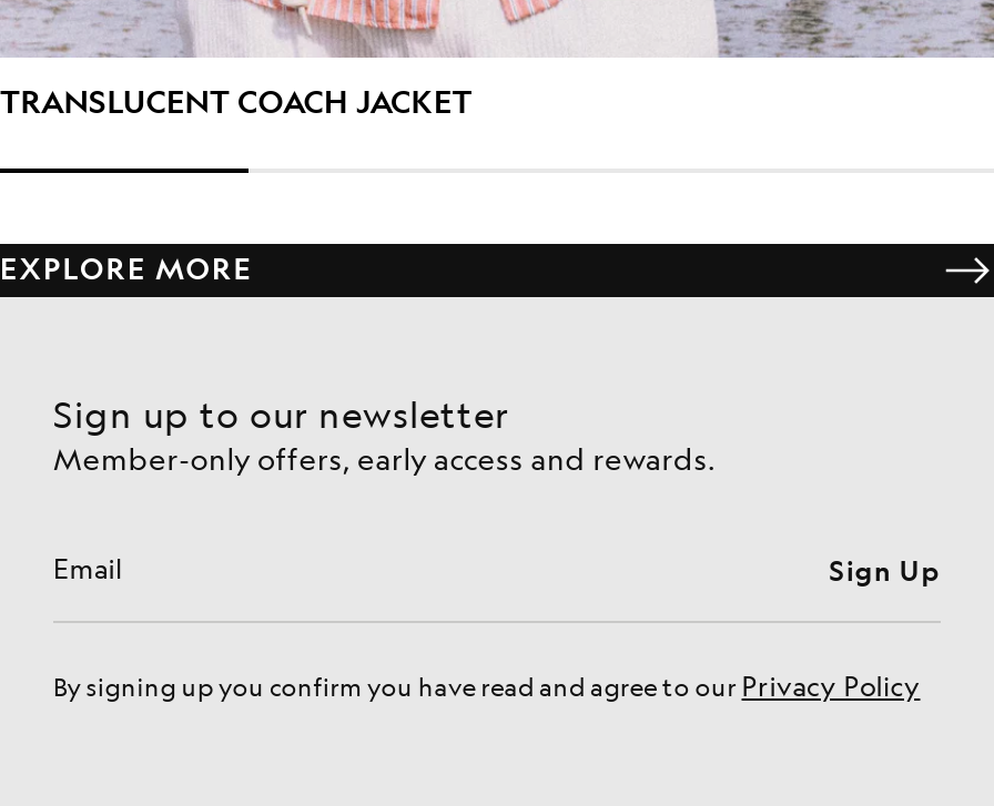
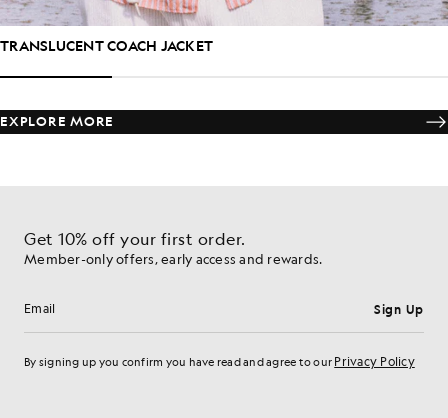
[53,390,509,437] Sign up to our newsletter -> [24,228,245,249] Get 10% off your first order.

